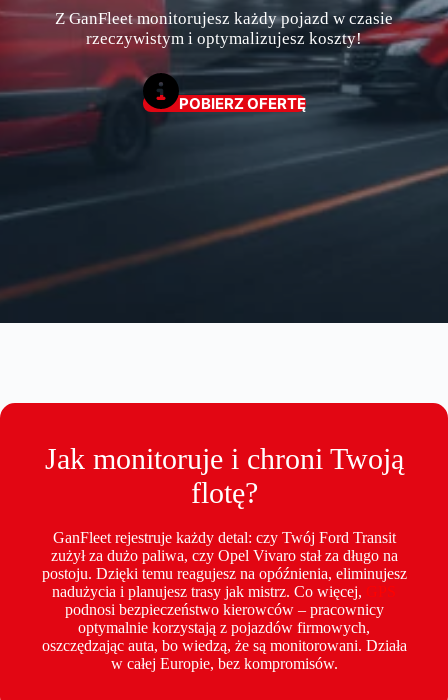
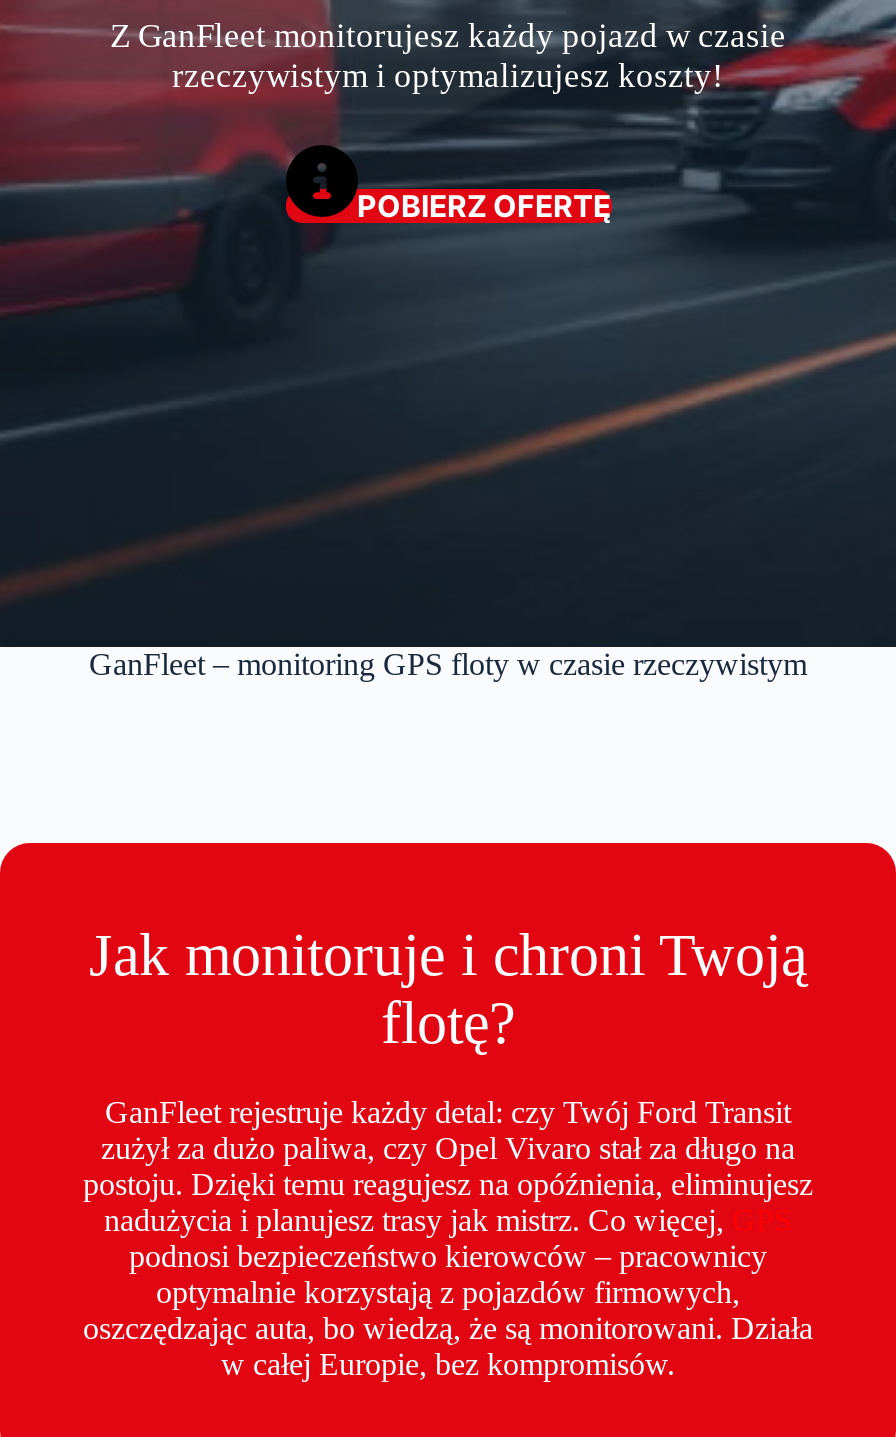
none -> [89,647,807,681] GanFleet – monitoring GPS floty w czasie rzeczywistym

